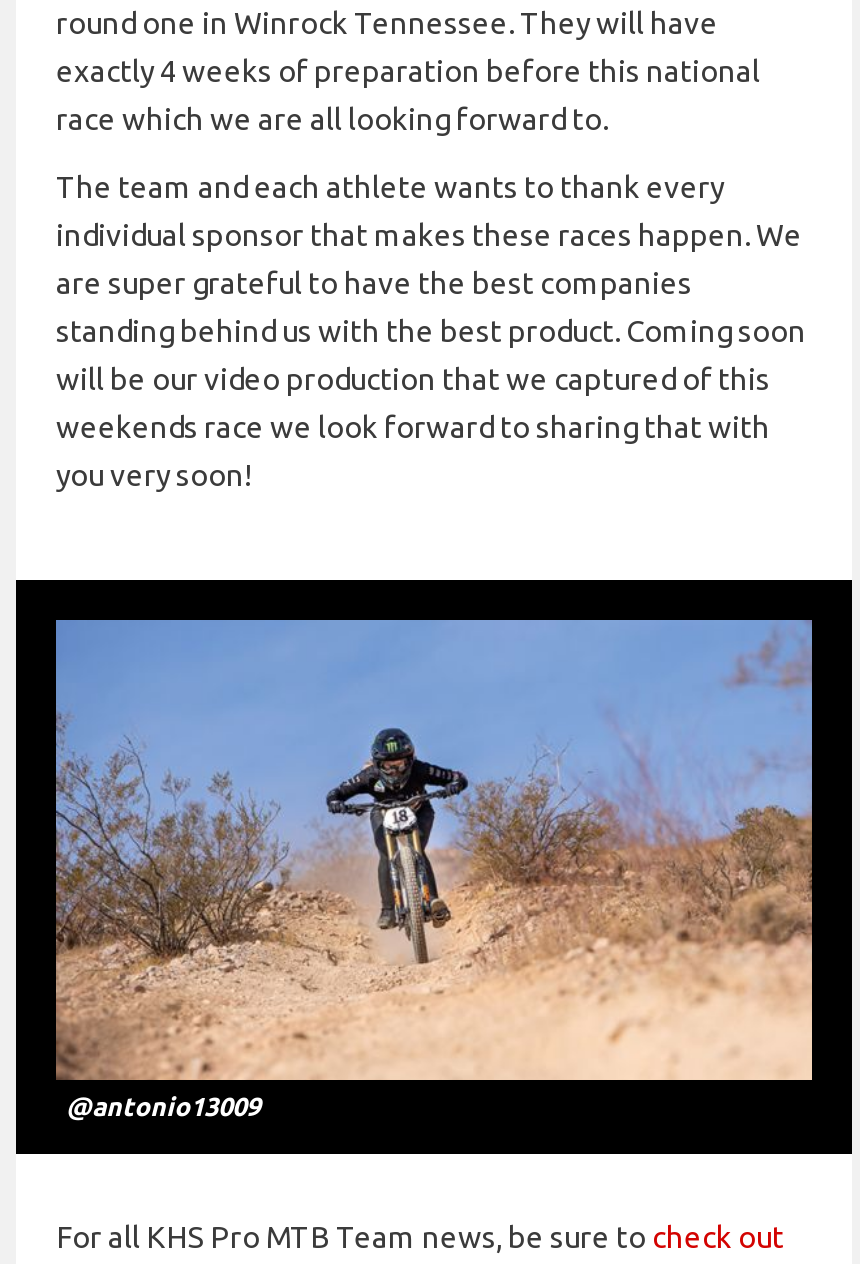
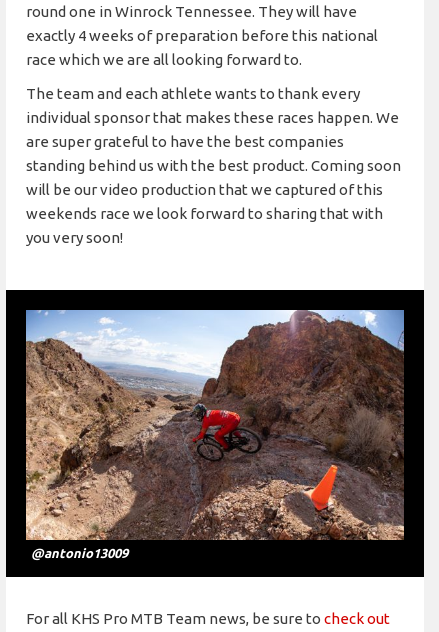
[54,618,814,1082] [image] -> [25,309,404,541] [image]

